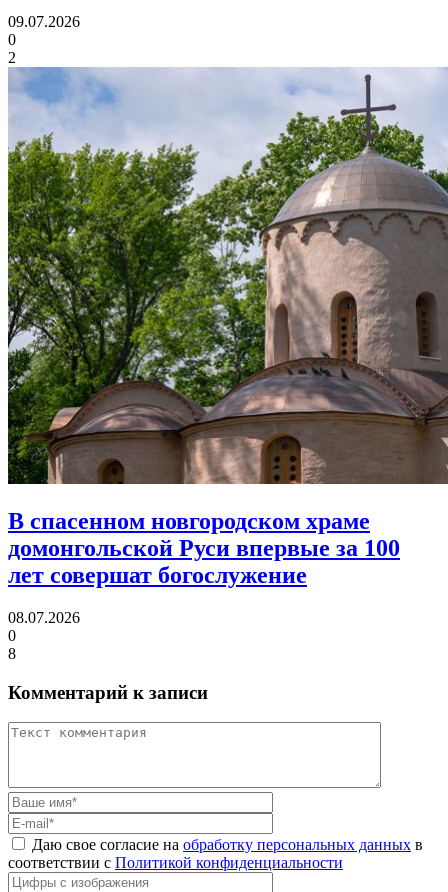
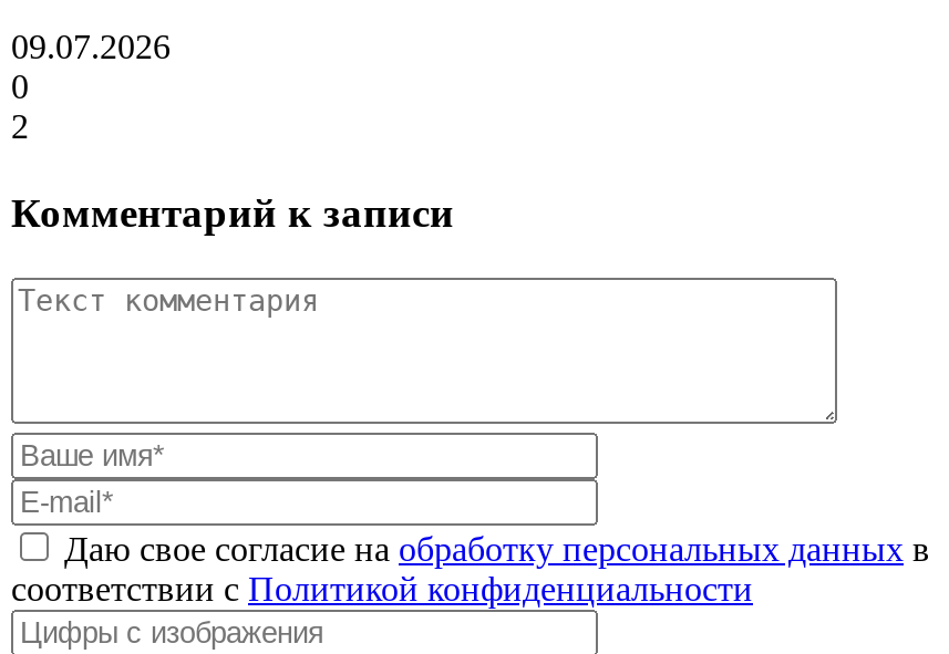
[7,66,445,662] [image] | В спасенном новгородском храме | домонгольской Руси впервые за 100 | лет совершат богослужение | 08.07.2026 | 0 | 8 -> none

